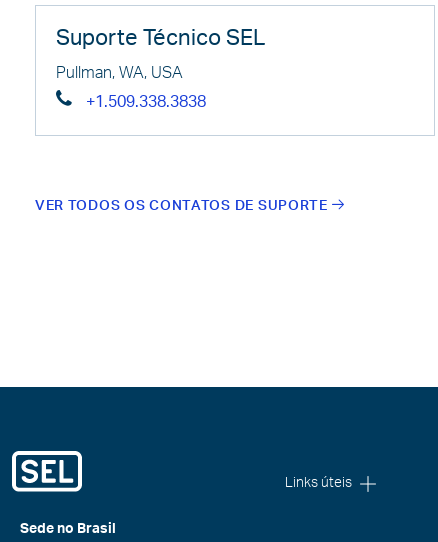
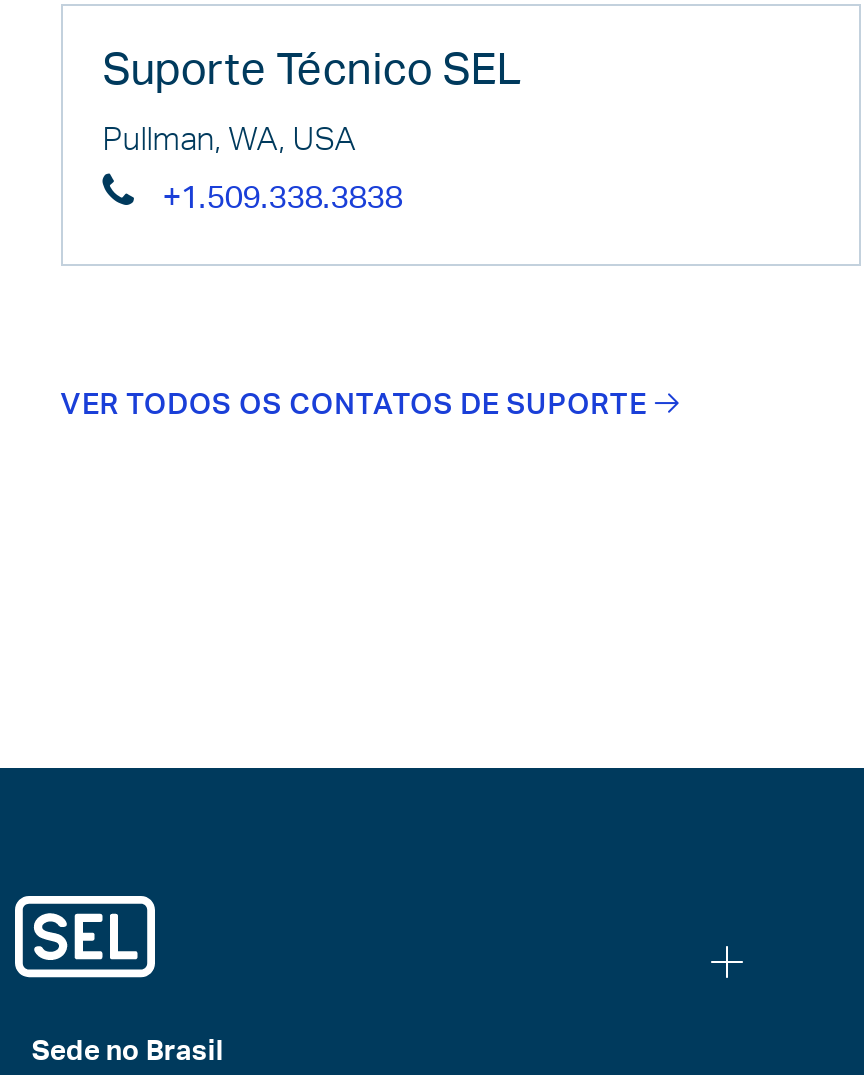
[285,476,352,490] Links úteis -> none

